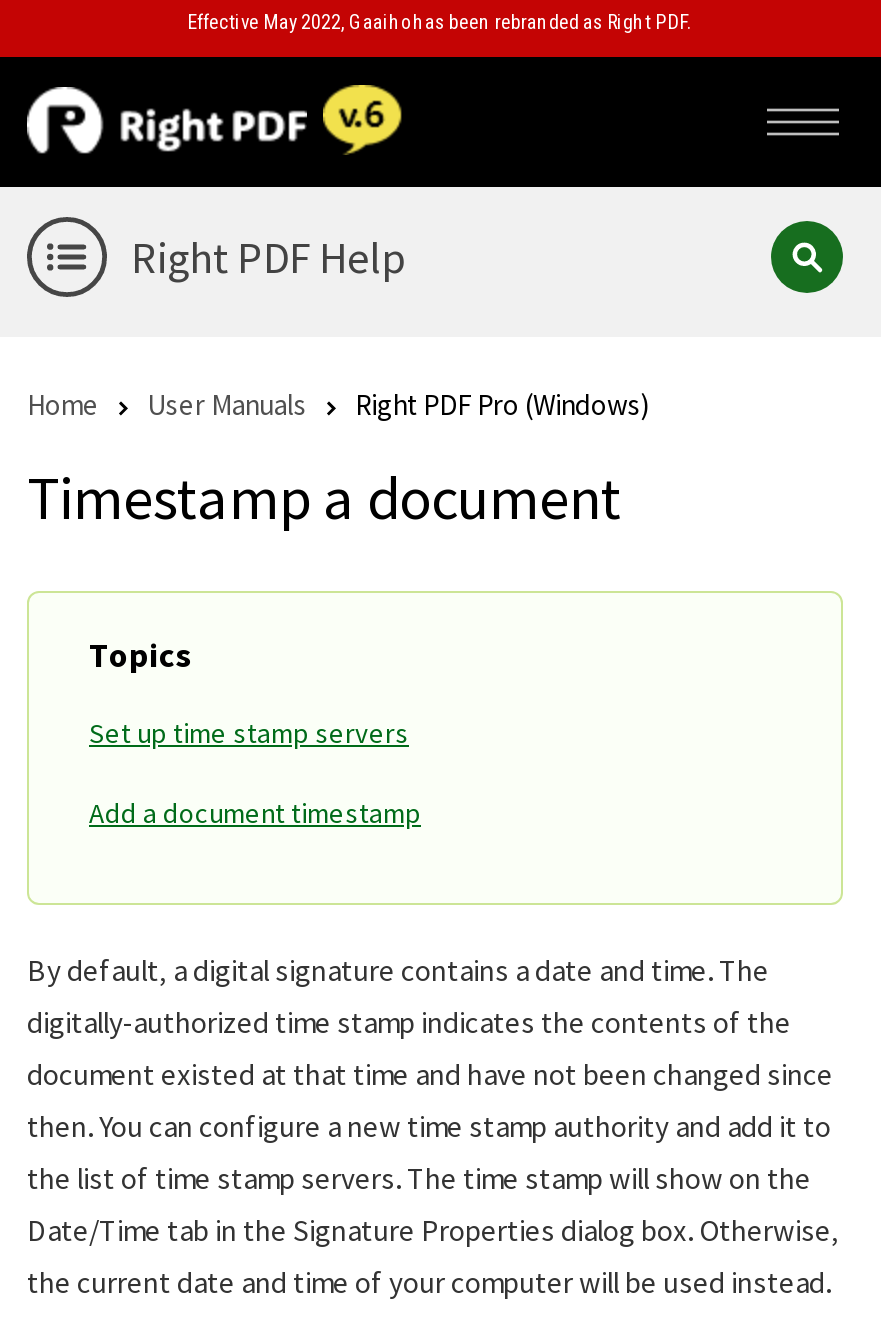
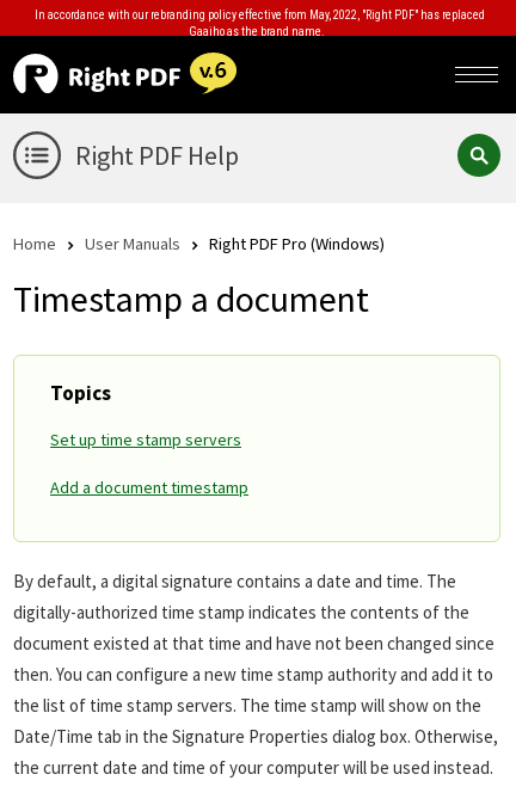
[187,11,693,33] Effective May 2022, Gaaiho has been rebranded as Right PDF. -> [35,8,485,38] In accordance with our rebranding policy effective from May, 2022, "Right PDF" has replaced | Gaaiho as the brand name.

